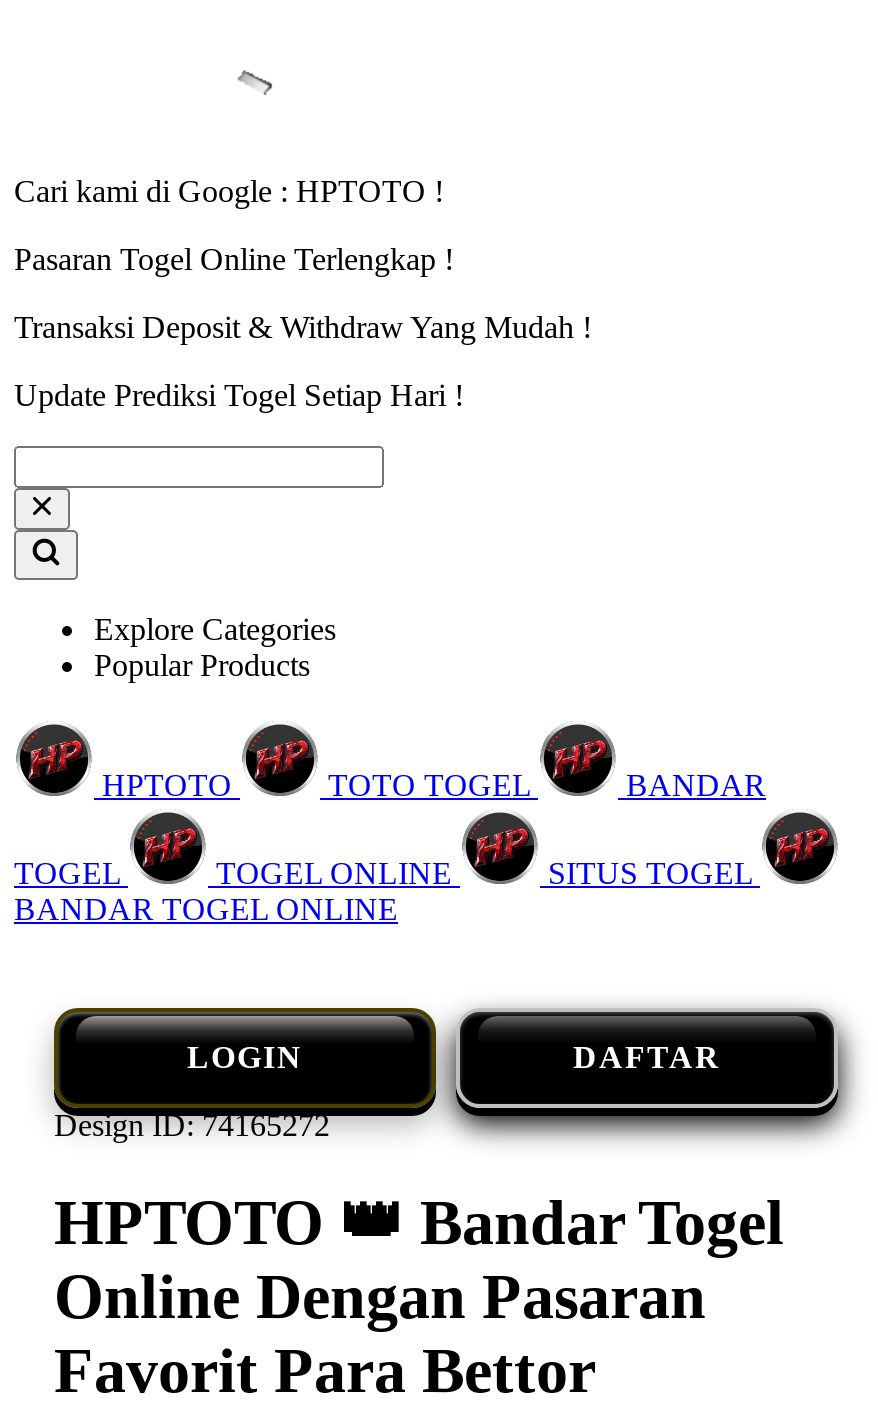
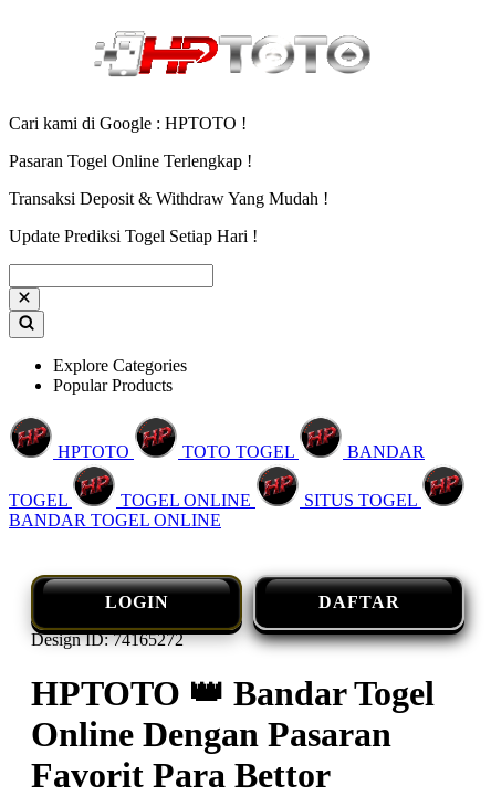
none -> [94,31,372,77] [image]

